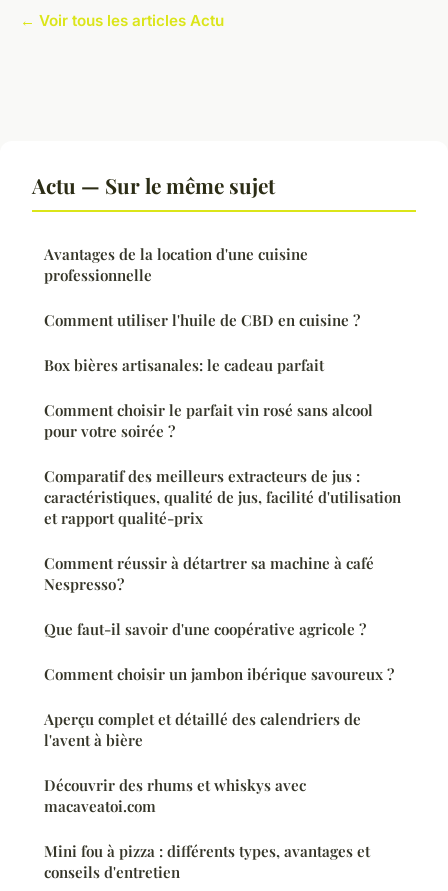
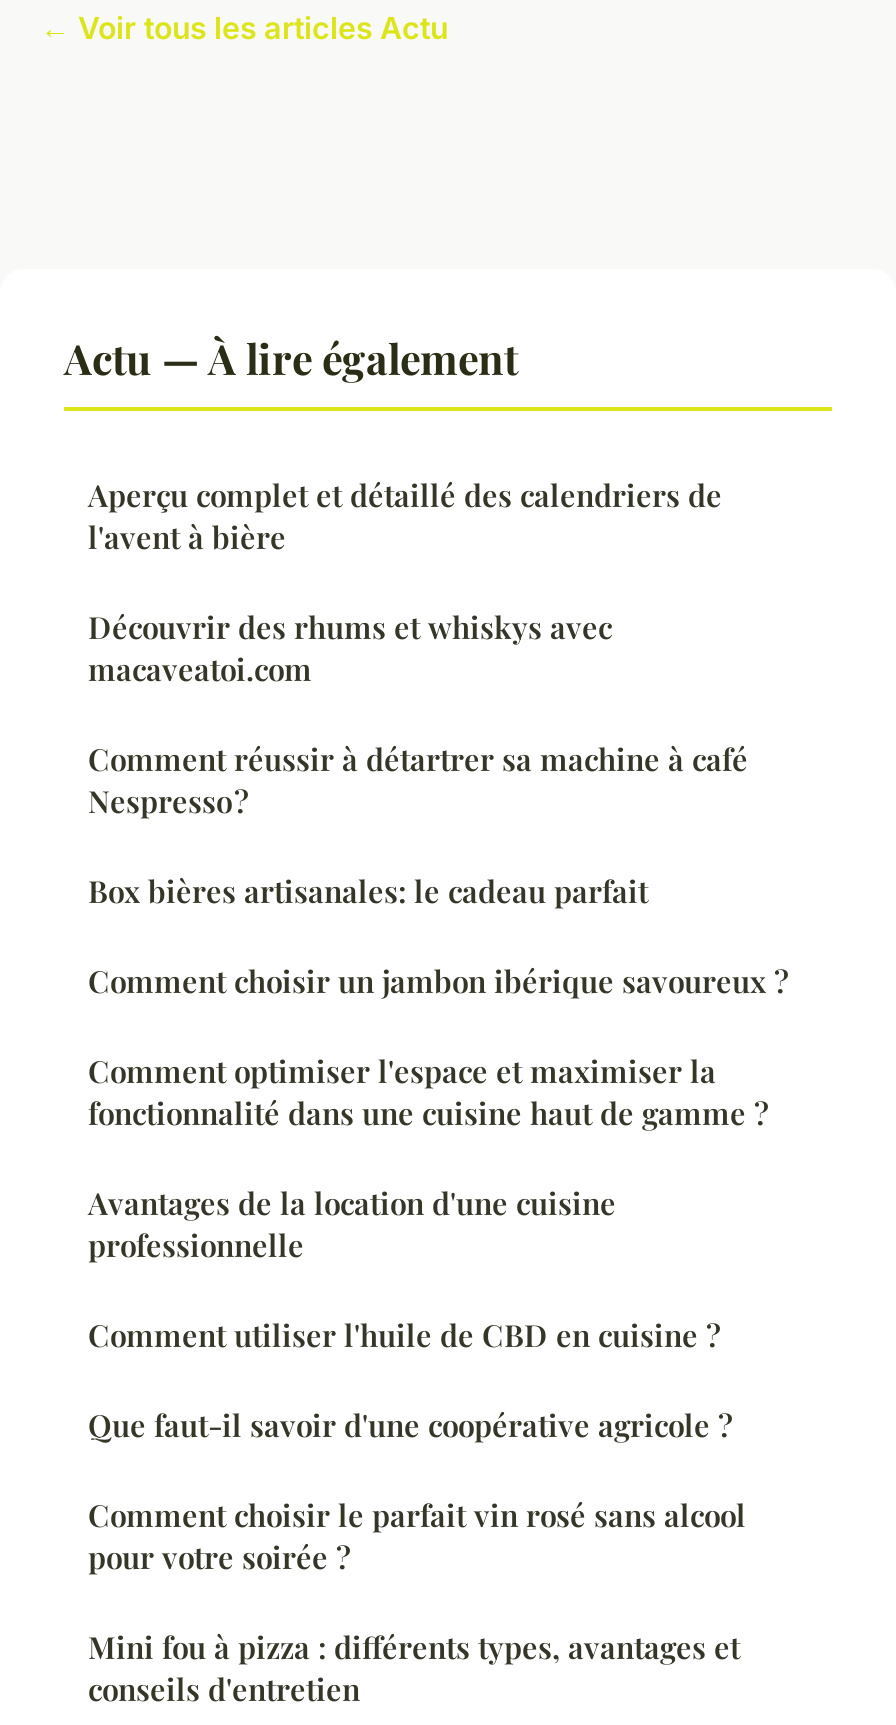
[32,171,401,528] Actu — Sur le même sujet | Comparatif des meilleurs extracteurs de jus : | caractéristiques, qualité de jus, facilité d'utilisation | et rapport qualité-prix -> [64,329,518,385] Actu — À lire également
moved [44,244,373,441] -> [88,871,746,1577]: Avantages de la location d'une cuisine | professionnelle | Comment utiliser l'huile de CBD en cuisine ? | Box bières artisanales: le cadeau parfait | Comment choisir le parfait vin rosé sans alcool | pour votre soirée ?
moved [44,553,394,684] -> [88,739,788,1445]: Comment réussir à détartrer sa machine à café | Nespresso ? | Que faut-il savoir d'une coopérative agricole ? | Comment choisir un jambon ibérique savoureux ?
moved [44,709,361,816] -> [88,475,722,689]: Aperçu complet et détaillé des calendriers de | l'avent à bière | Découvrir des rhums et whiskys avec | macaveatoi.com
none -> [88,1051,768,1133] Comment optimiser l'espace et maximiser la | fonctionnalité dans une cuisine haut de gamme ?

